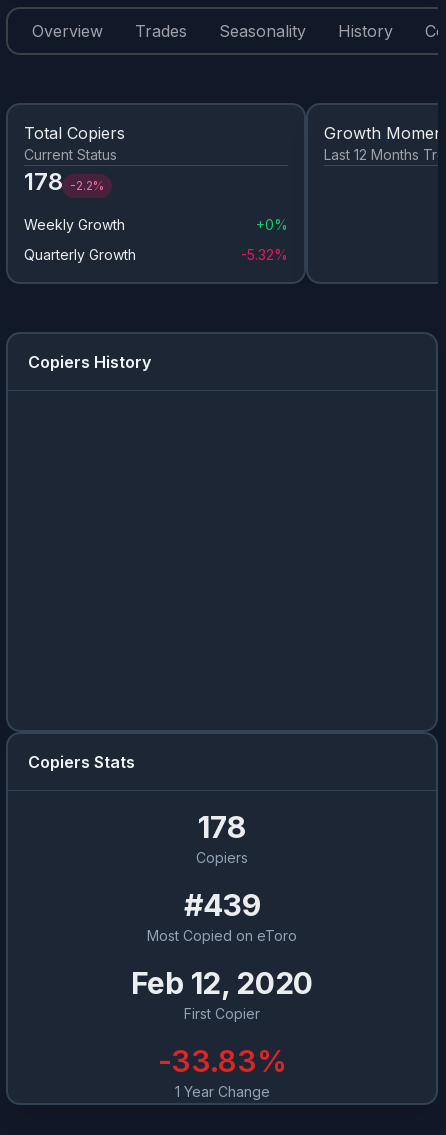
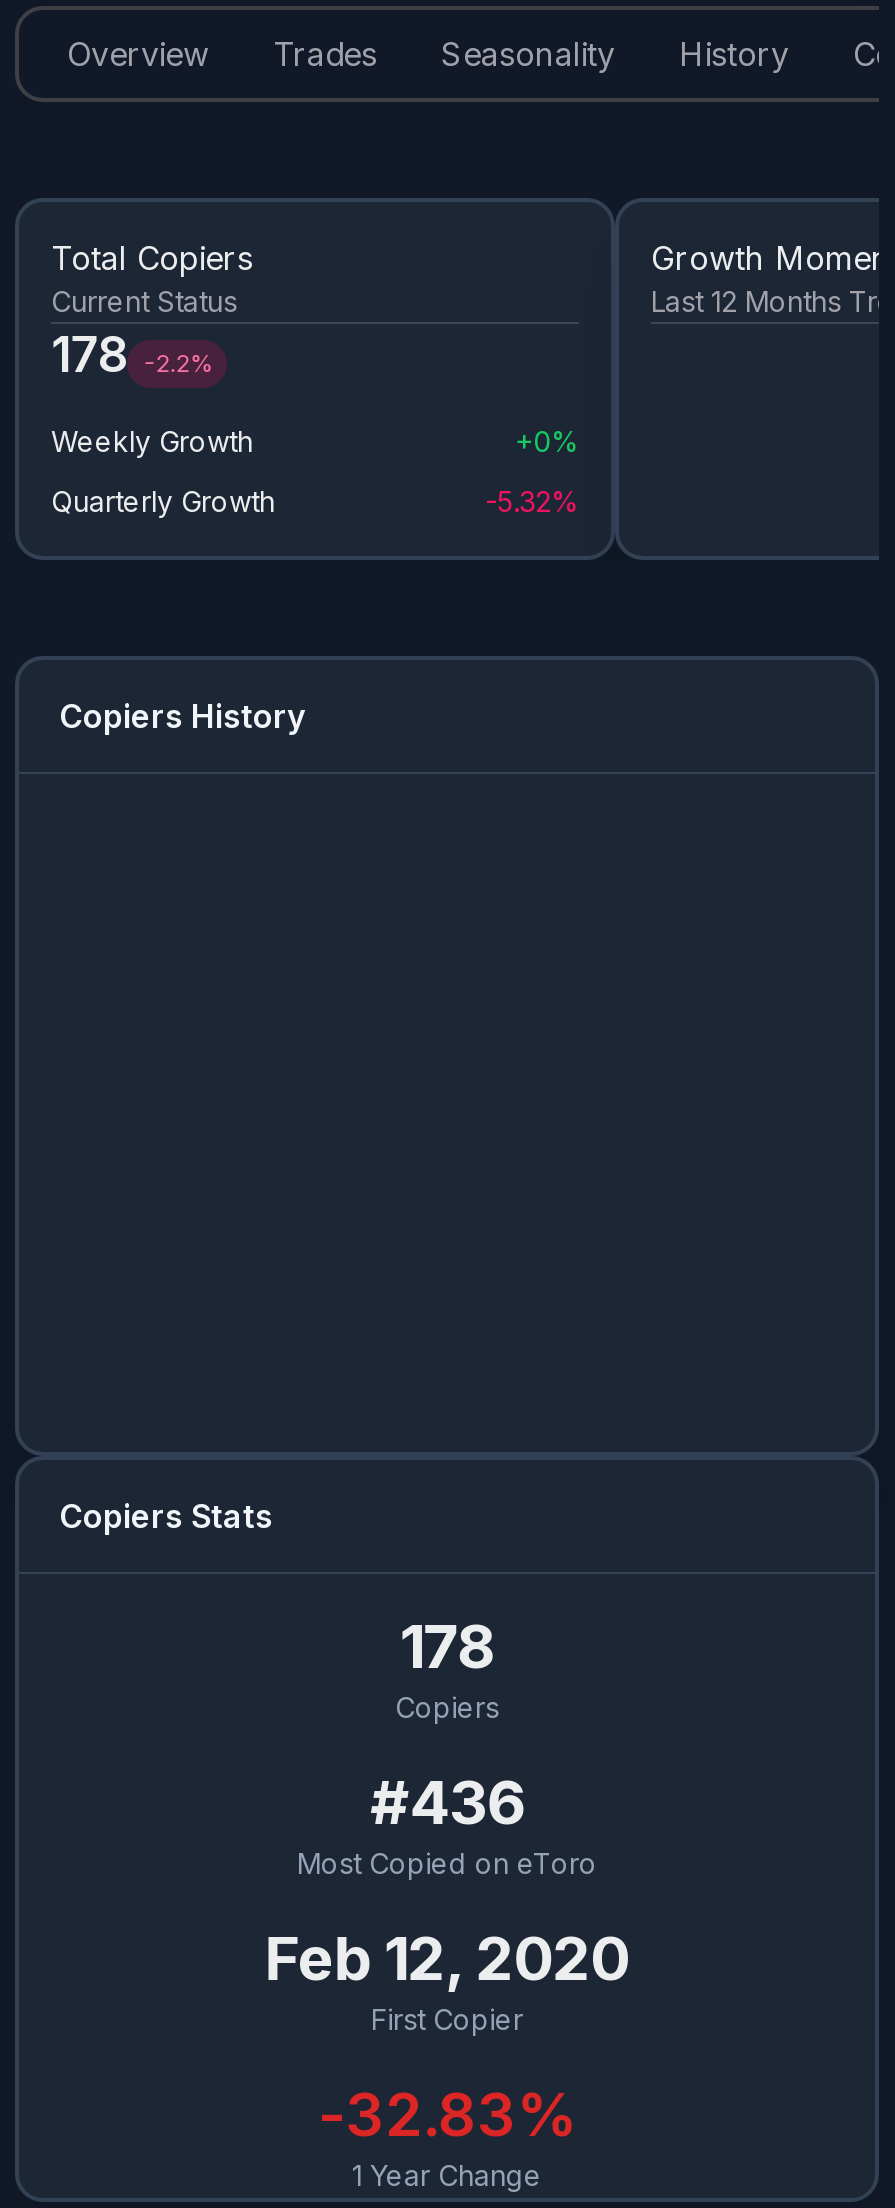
[184,887,260,923] #439 -> [370,1766,524,1838] #436
[157,1043,286,1079] -33.83% -> [318,2078,576,2150] -32.83%

